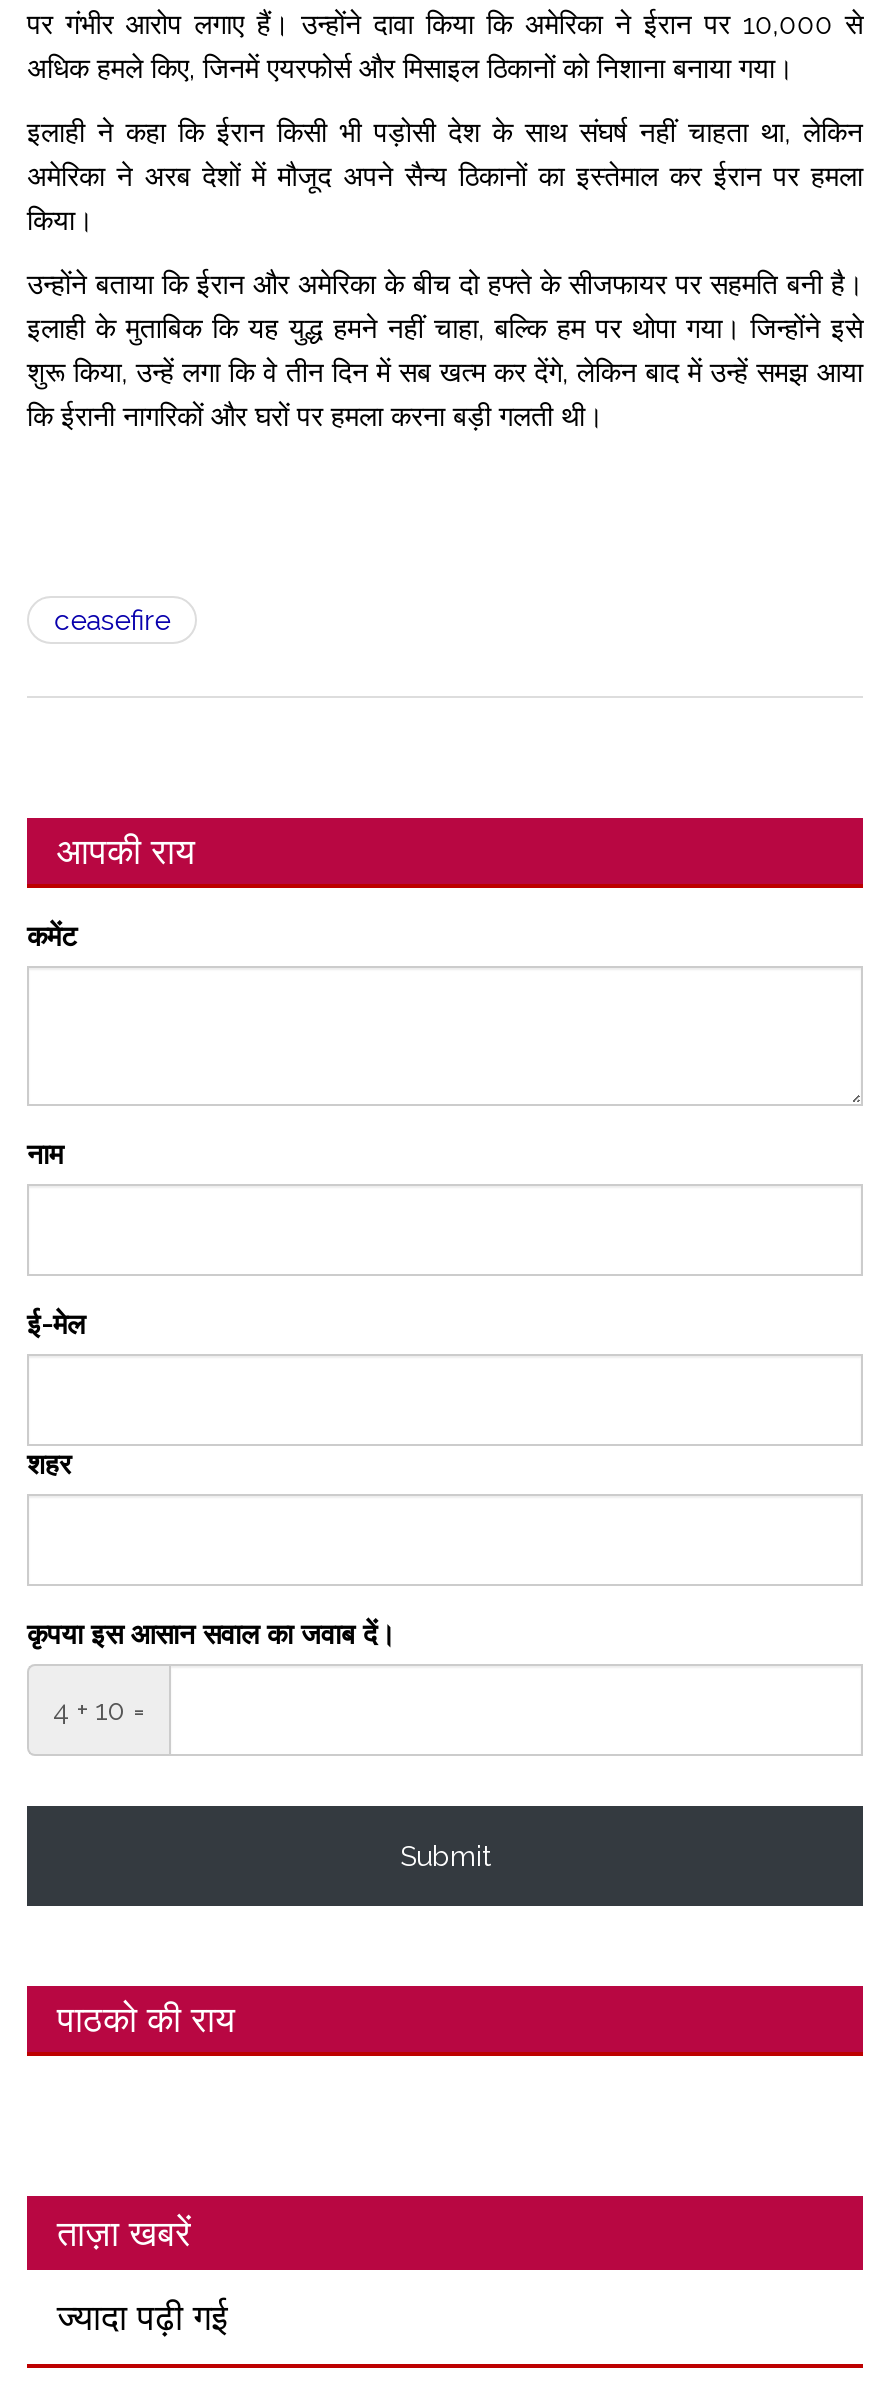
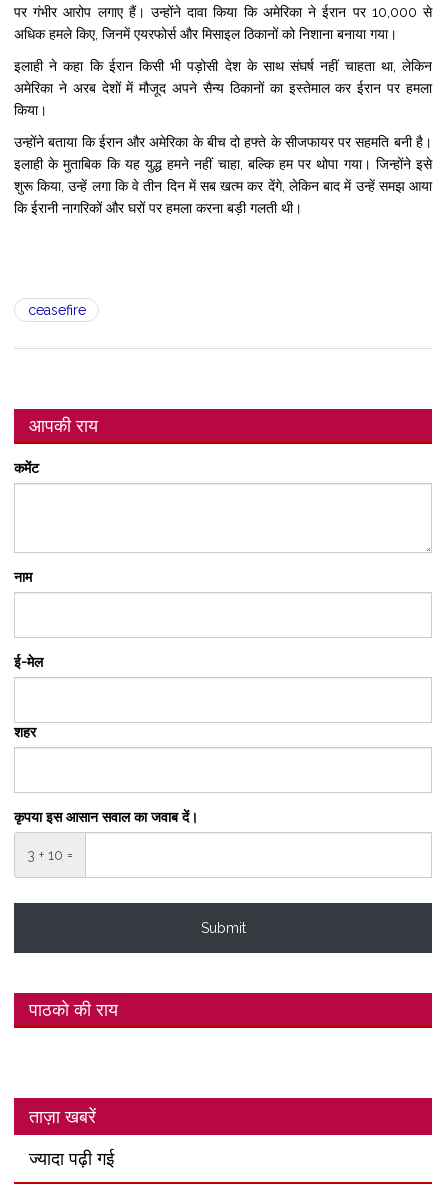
[53,1694,145,1726] 4 + 10 = -> [27,847,73,863] 3 + 10 =

